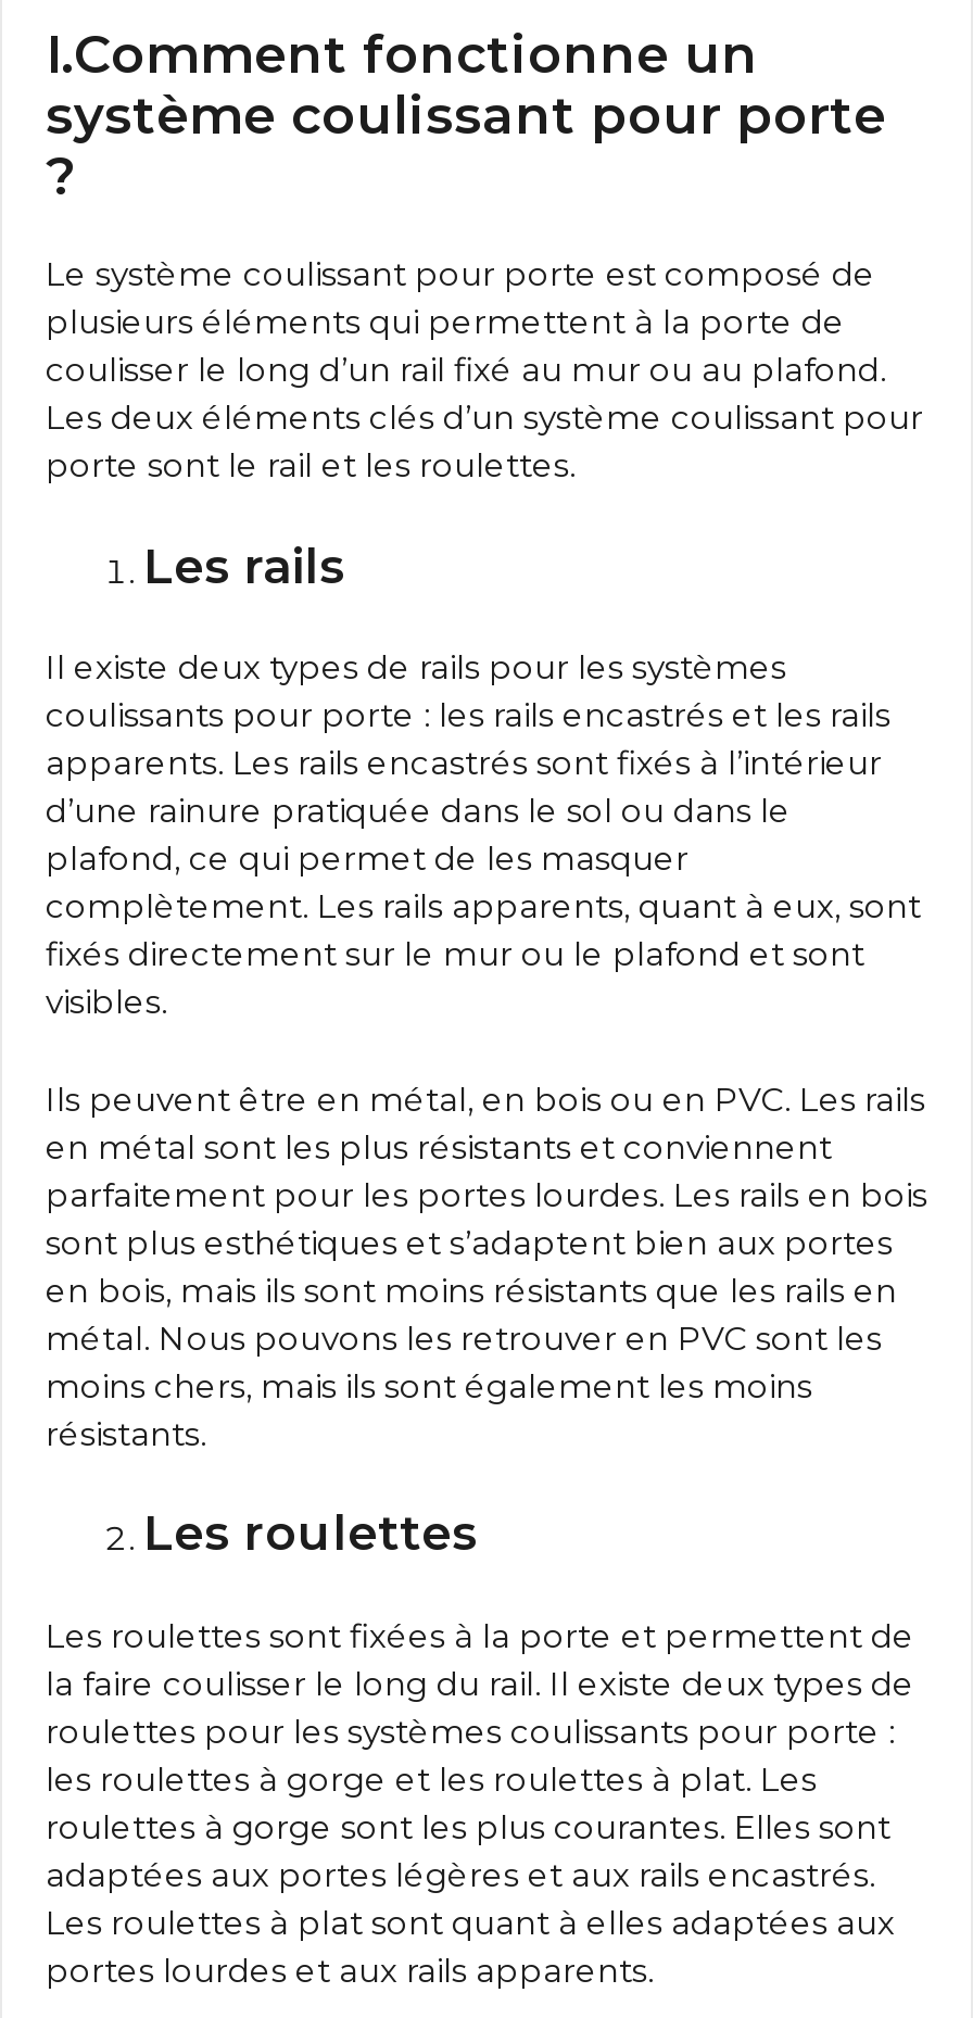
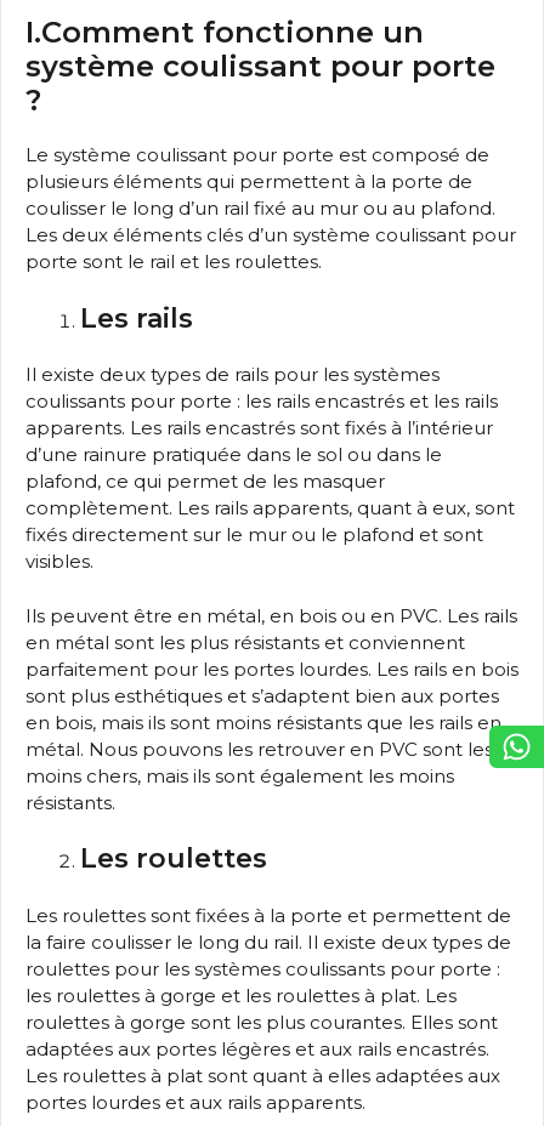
none -> [488,724,540,769] [image]

